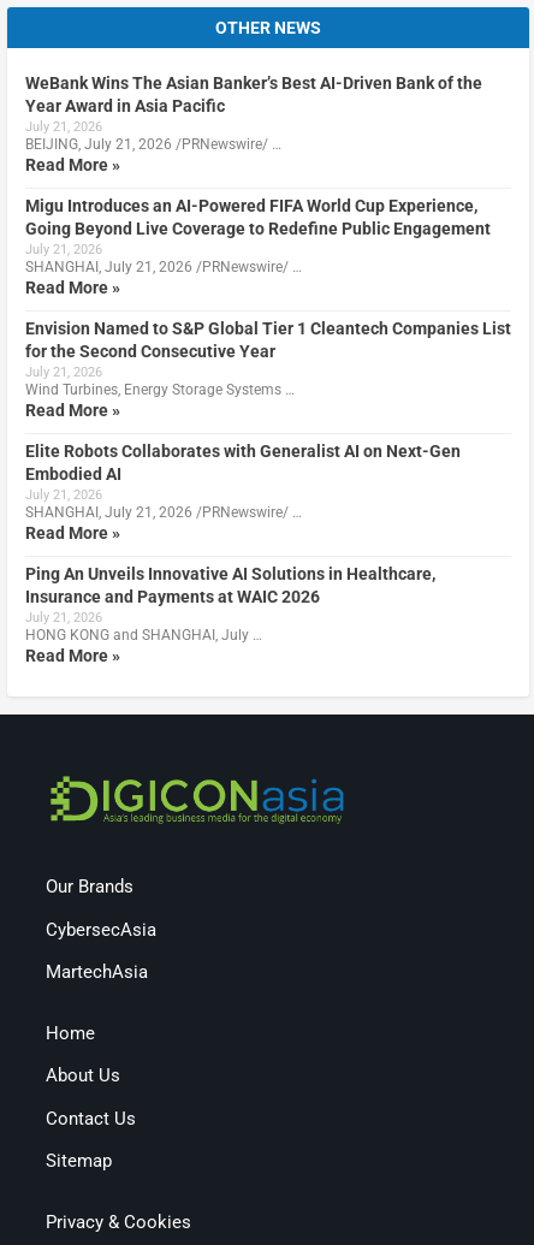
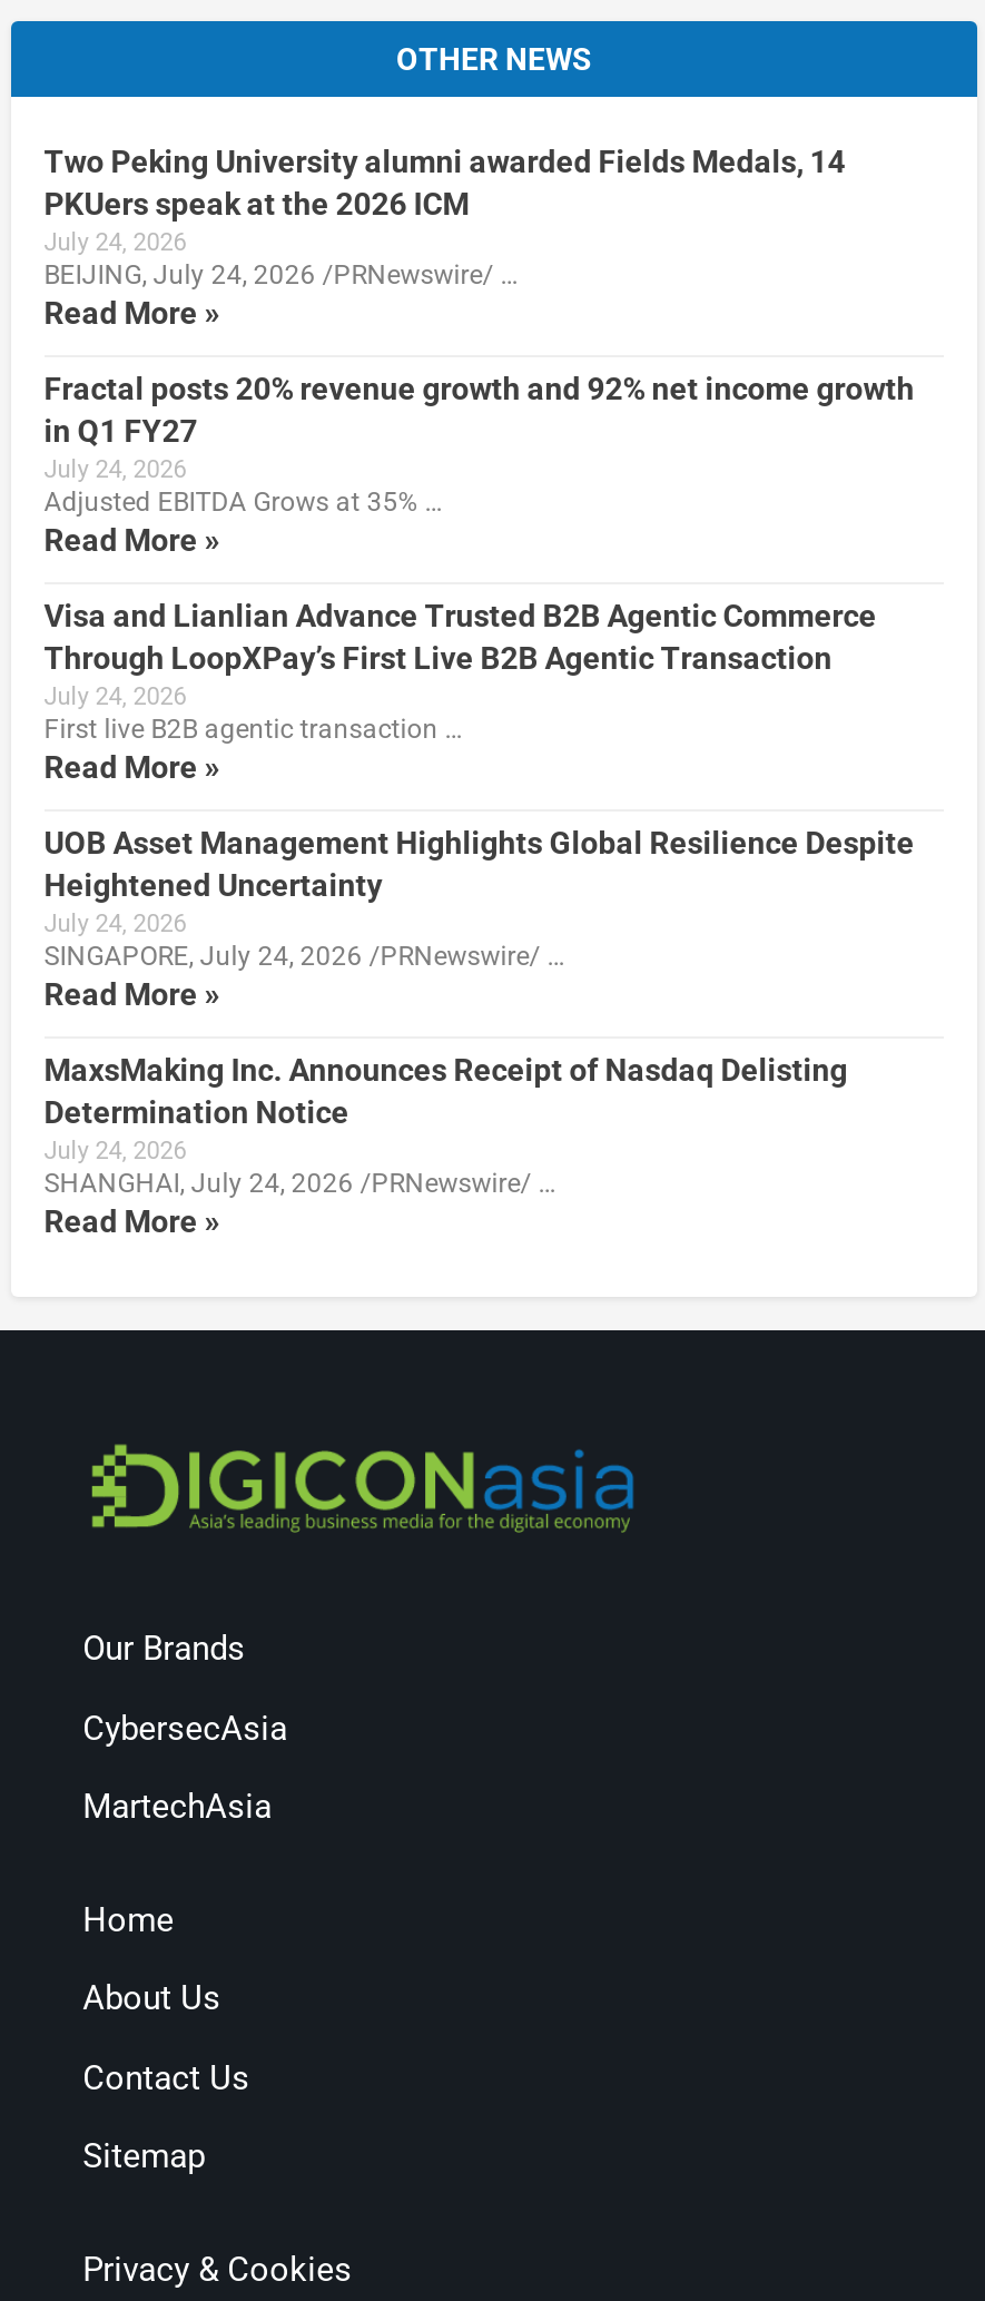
[25,74,482,153] WeBank Wins The Asian Banker’s Best AI-Driven Bank of the | Year Award in Asia Pacific | July 21, 2026 | BEIJING, July 21, 2026 /PRNewswire/ … -> [44,145,845,292] Two Peking University alumni awarded Fields Medals, 14 | PKUers speak at the 2026 ICM | July 24, 2026 | BEIJING, July 24, 2026 /PRNewswire/ …
[25,197,490,276] Migu Introduces an AI-Powered FIFA World Cup Experience, | Going Beyond Live Coverage to Redefine Public Engagement | July 21, 2026 | SHANGHAI, July 21, 2026 /PRNewswire/ … -> [44,372,914,519] Fractal posts 20% revenue growth and 92% net income growth | in Q1 FY27 | July 24, 2026 | Adjusted EBITDA Grows at 35% …
[25,319,511,399] Envision Named to S&P Global Tier 1 Cleantech Companies List | for the Second Consecutive Year | July 21, 2026 | Wind Turbines, Energy Storage Systems … -> [44,599,876,746] Visa and Lianlian Advance Trusted B2B Agentic Commerce | Through LoopXPay’s First Live B2B Agentic Transaction | July 24, 2026 | First live B2B agentic transaction …
[25,442,460,521] Elite Robots Collaborates with Generalist AI on Next-Gen | Embodied AI | July 21, 2026 | SHANGHAI, July 21, 2026 /PRNewswire/ … -> [44,826,914,973] UOB Asset Management Highlights Global Resilience Despite | Heightened Uncertainty | July 24, 2026 | SINGAPORE, July 24, 2026 /PRNewswire/ …
[25,565,435,644] Ping An Unveils Innovative AI Solutions in Healthcare, | Insurance and Payments at WAIC 2026 | July 21, 2026 | HONG KONG and SHANGHAI, July … -> [44,1053,847,1200] MaxsMaking Inc. Announces Receipt of Nasdaq Delisting | Determination Notice | July 24, 2026 | SHANGHAI, July 24, 2026 /PRNewswire/ …

